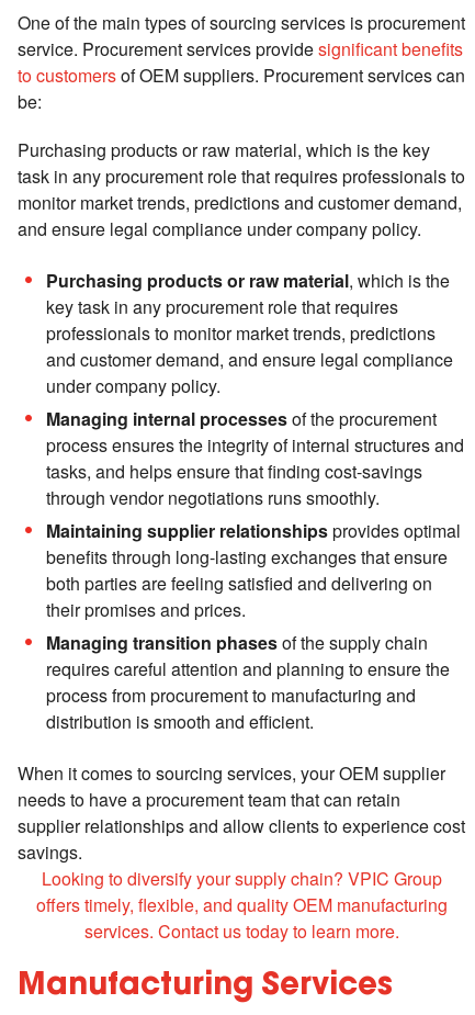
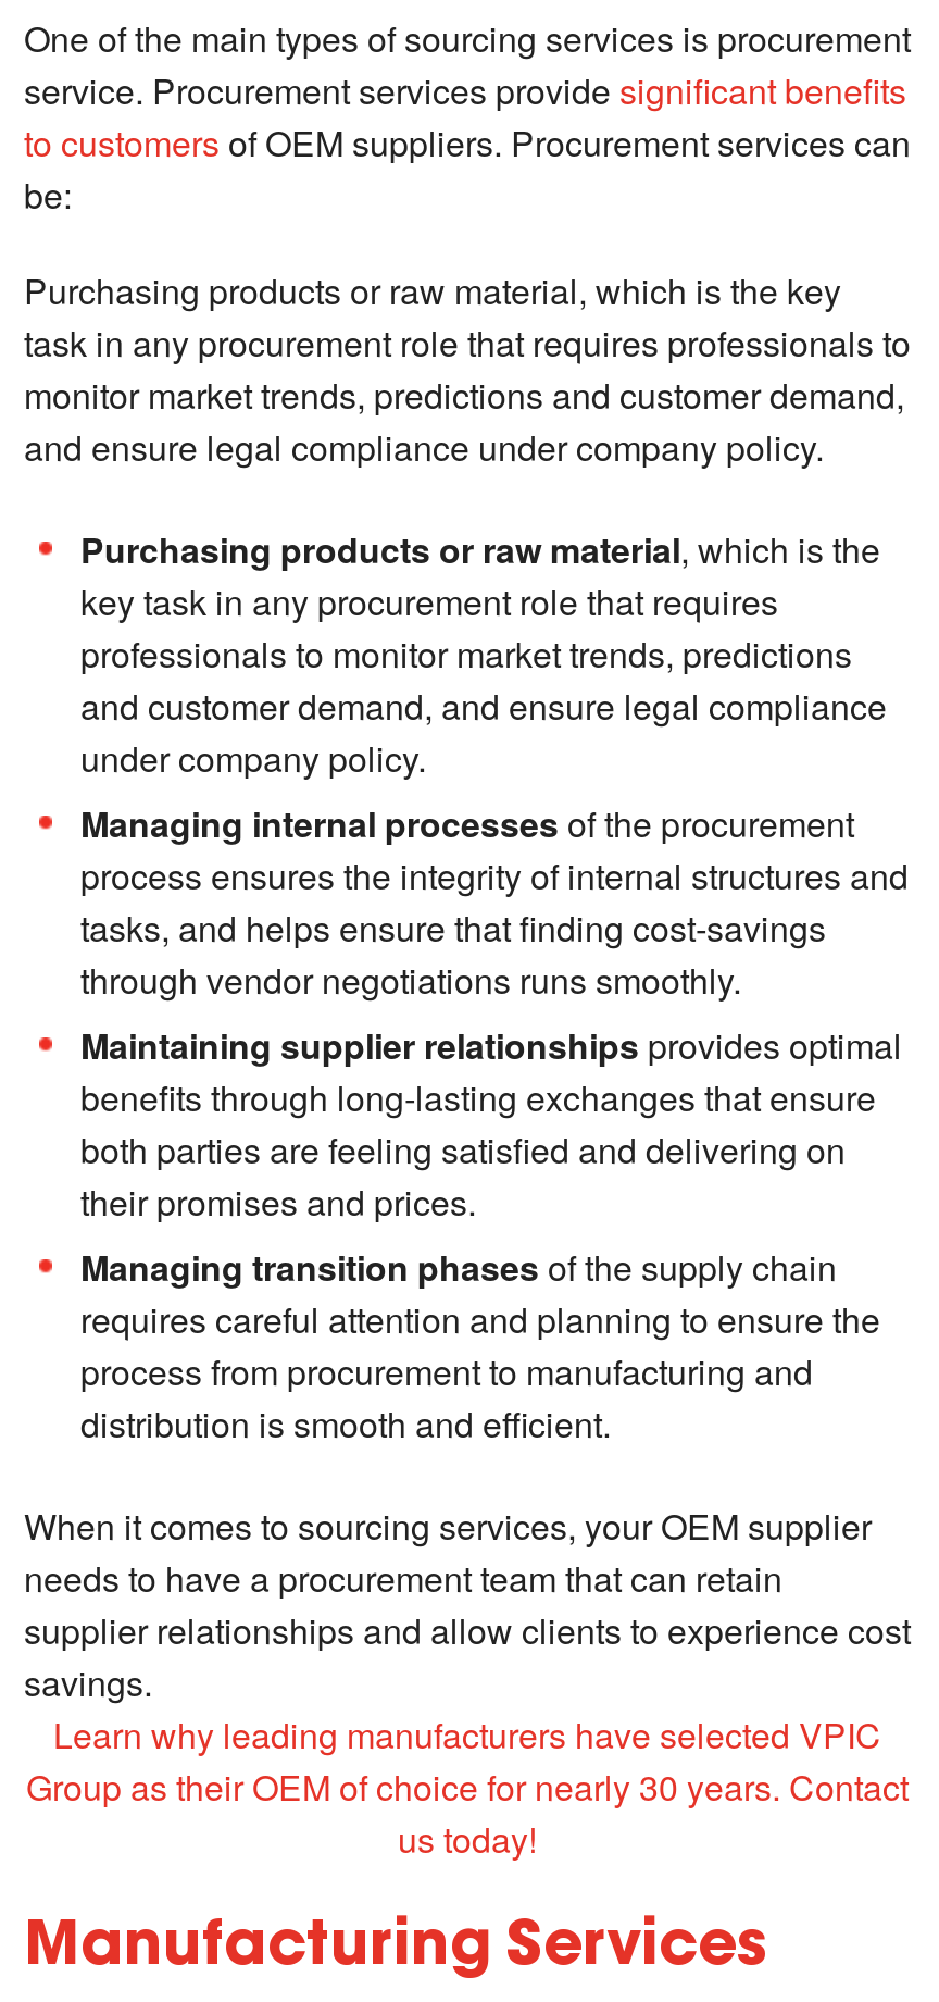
[36,866,447,944] Looking to diversify your supply chain? VPIC Group | offers timely, flexible, and quality OEM manufacturing | services. Contact us today to learn more. -> [26,1709,909,1864] Learn why leading manufacturers have selected VPIC | Group as their OEM of choice for nearly 30 years. Contact | us today!

